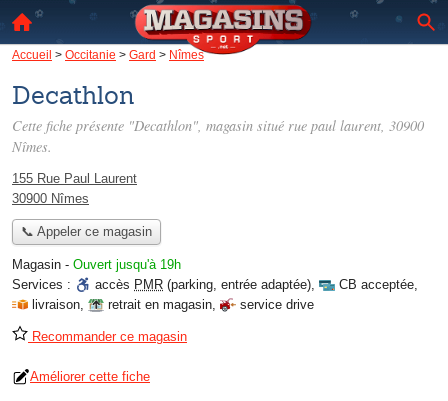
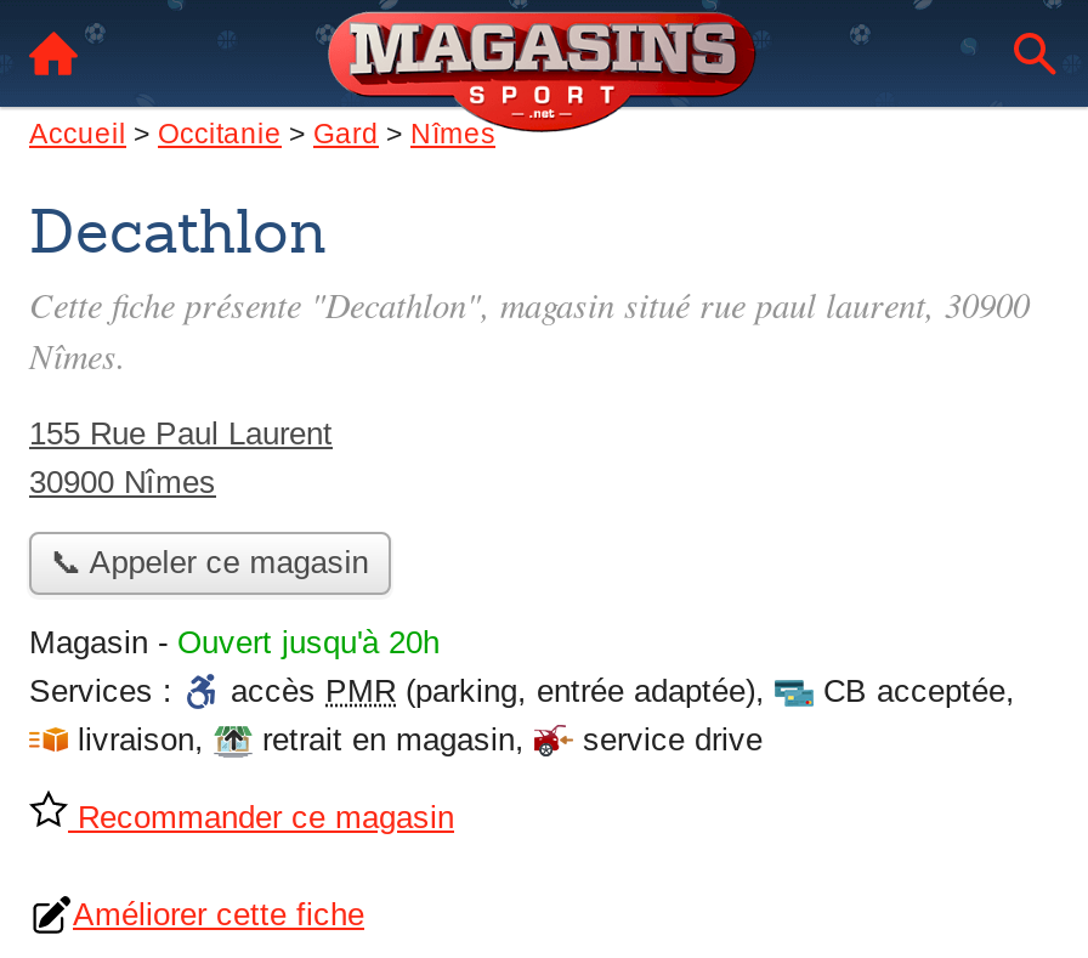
[12,257,181,272] Magasin - Ouvert jusqu'à 19h -> [29,625,440,661] Magasin - Ouvert jusqu'à 20h

